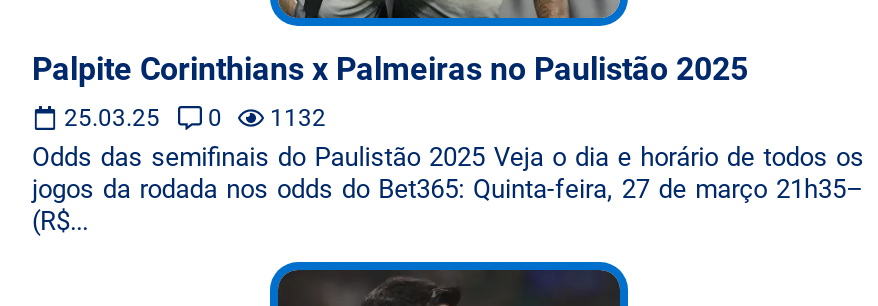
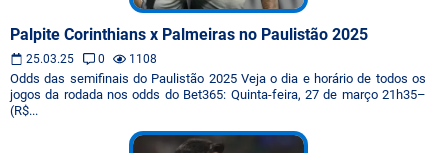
[64,104,326,132] 25.03.25 0 1132 -> [26,52,157,66] 25.03.25 0 1108

